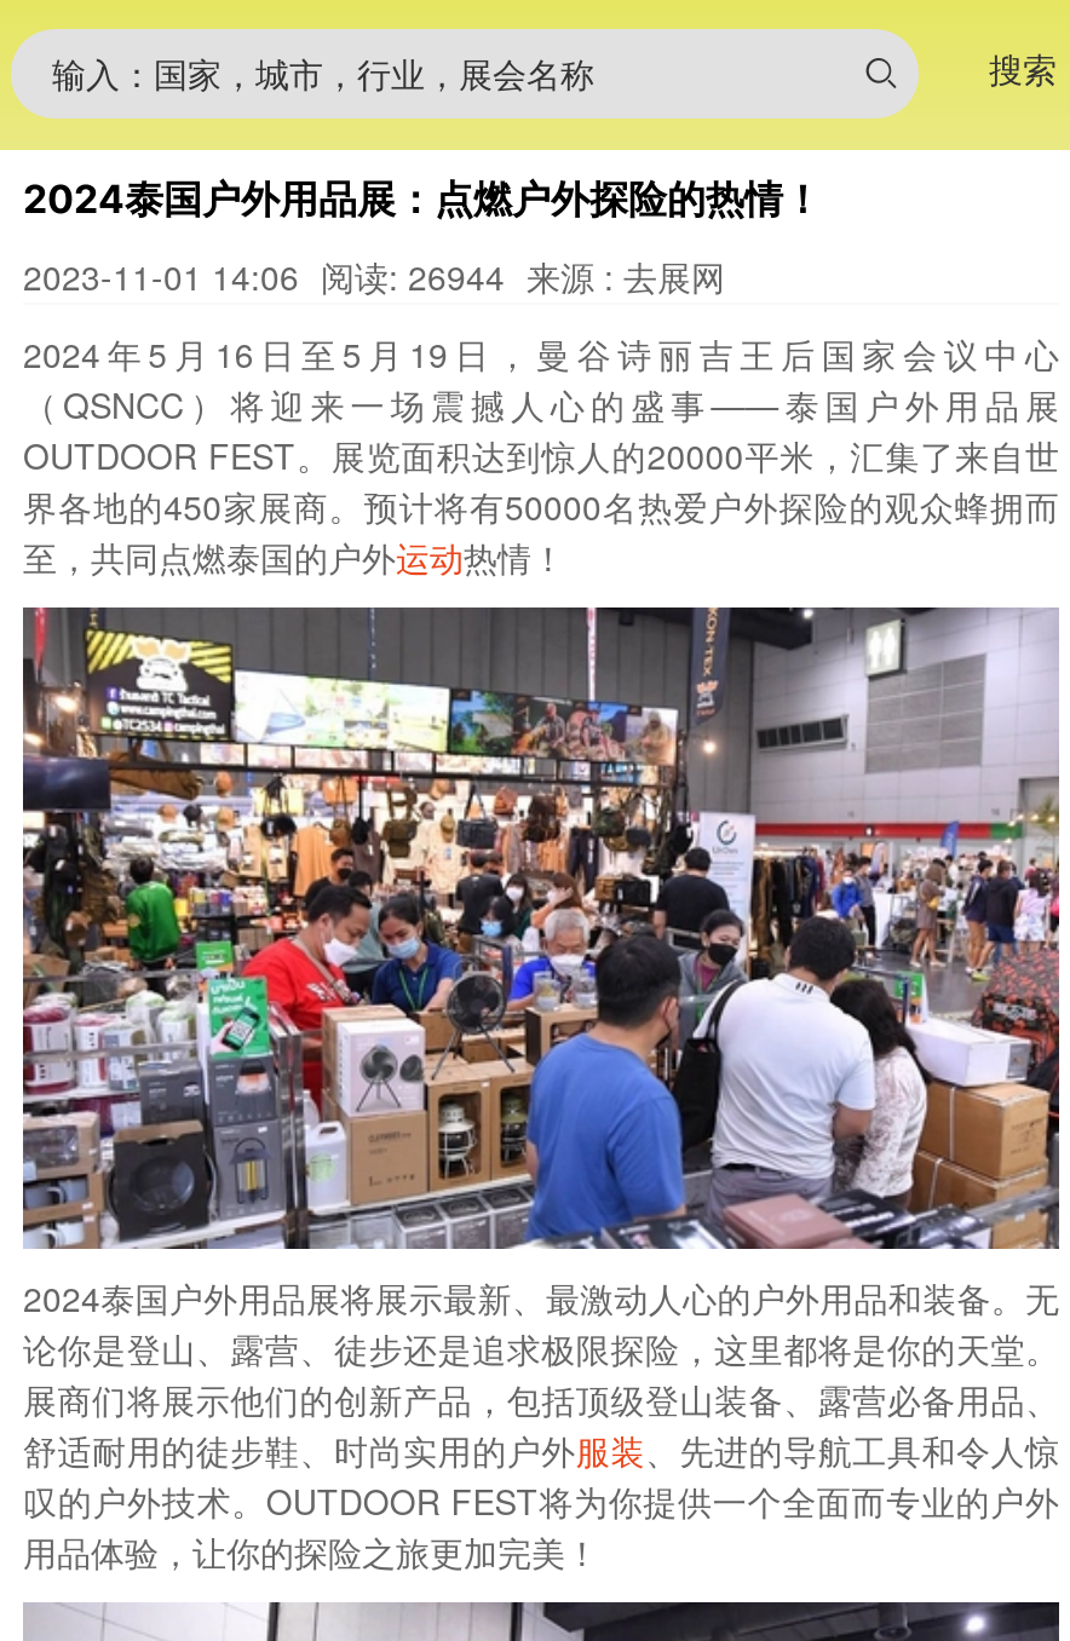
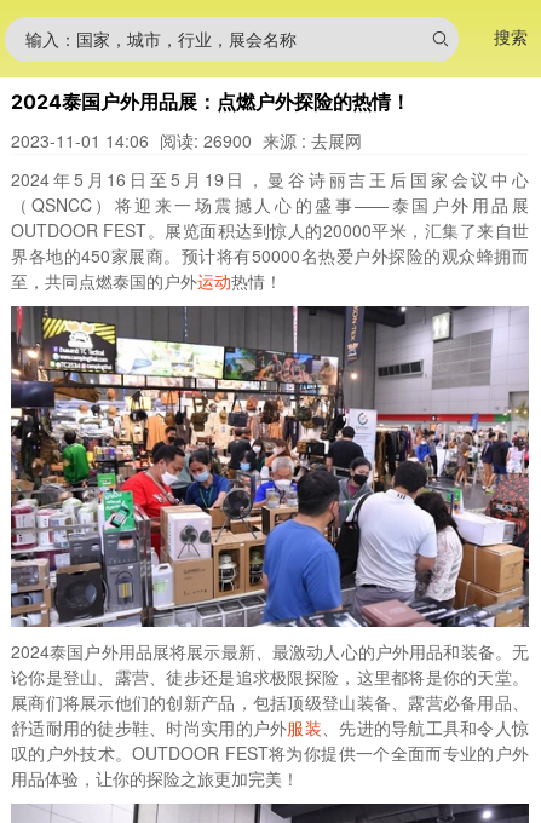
[23,252,725,300] 2023-11-01 14:06 阅读: 26944 来源 : 去展网 -> [11,128,362,152] 2023-11-01 14:06 阅读: 26900 来源 : 去展网

